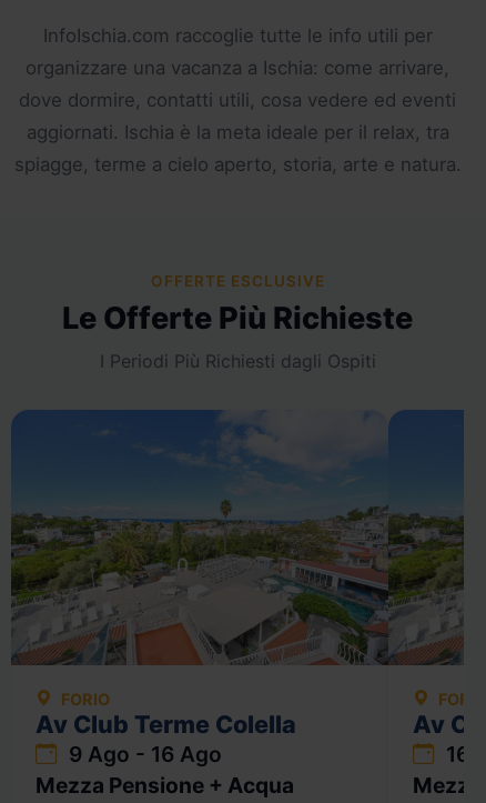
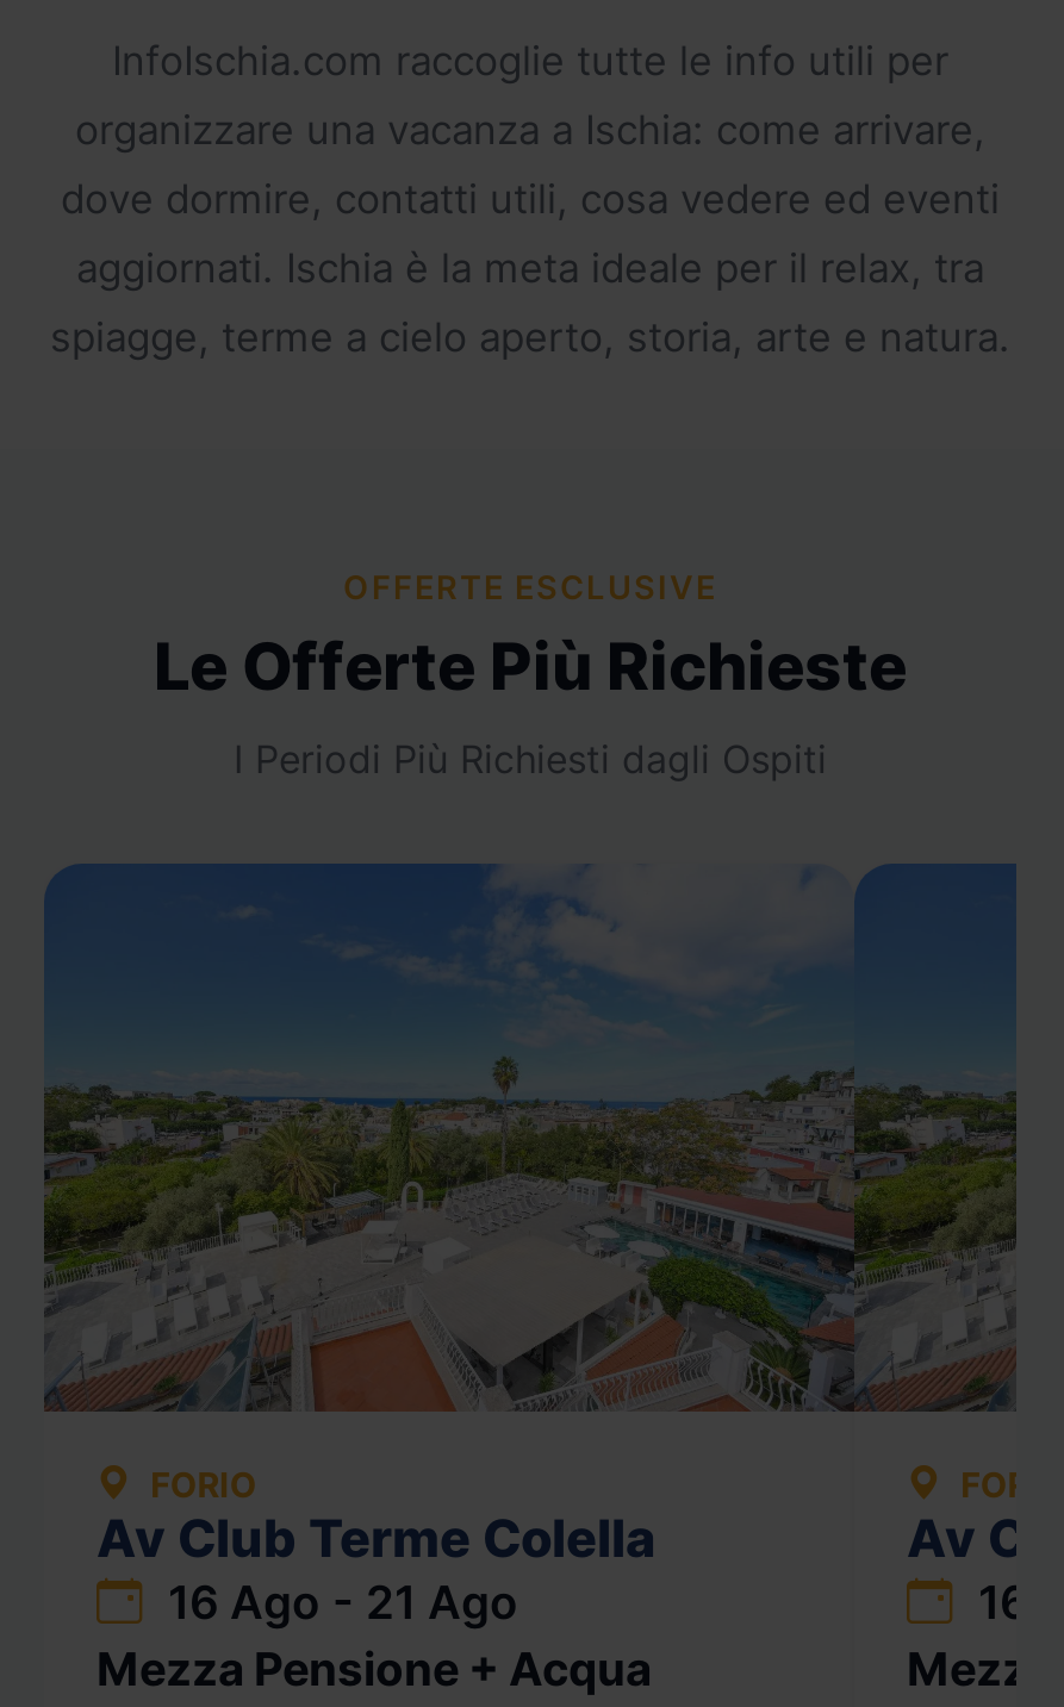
[63,740,222,767] 9 Ago - 16 Ago -> [156,1573,518,1630] 16 Ago - 21 Ago

